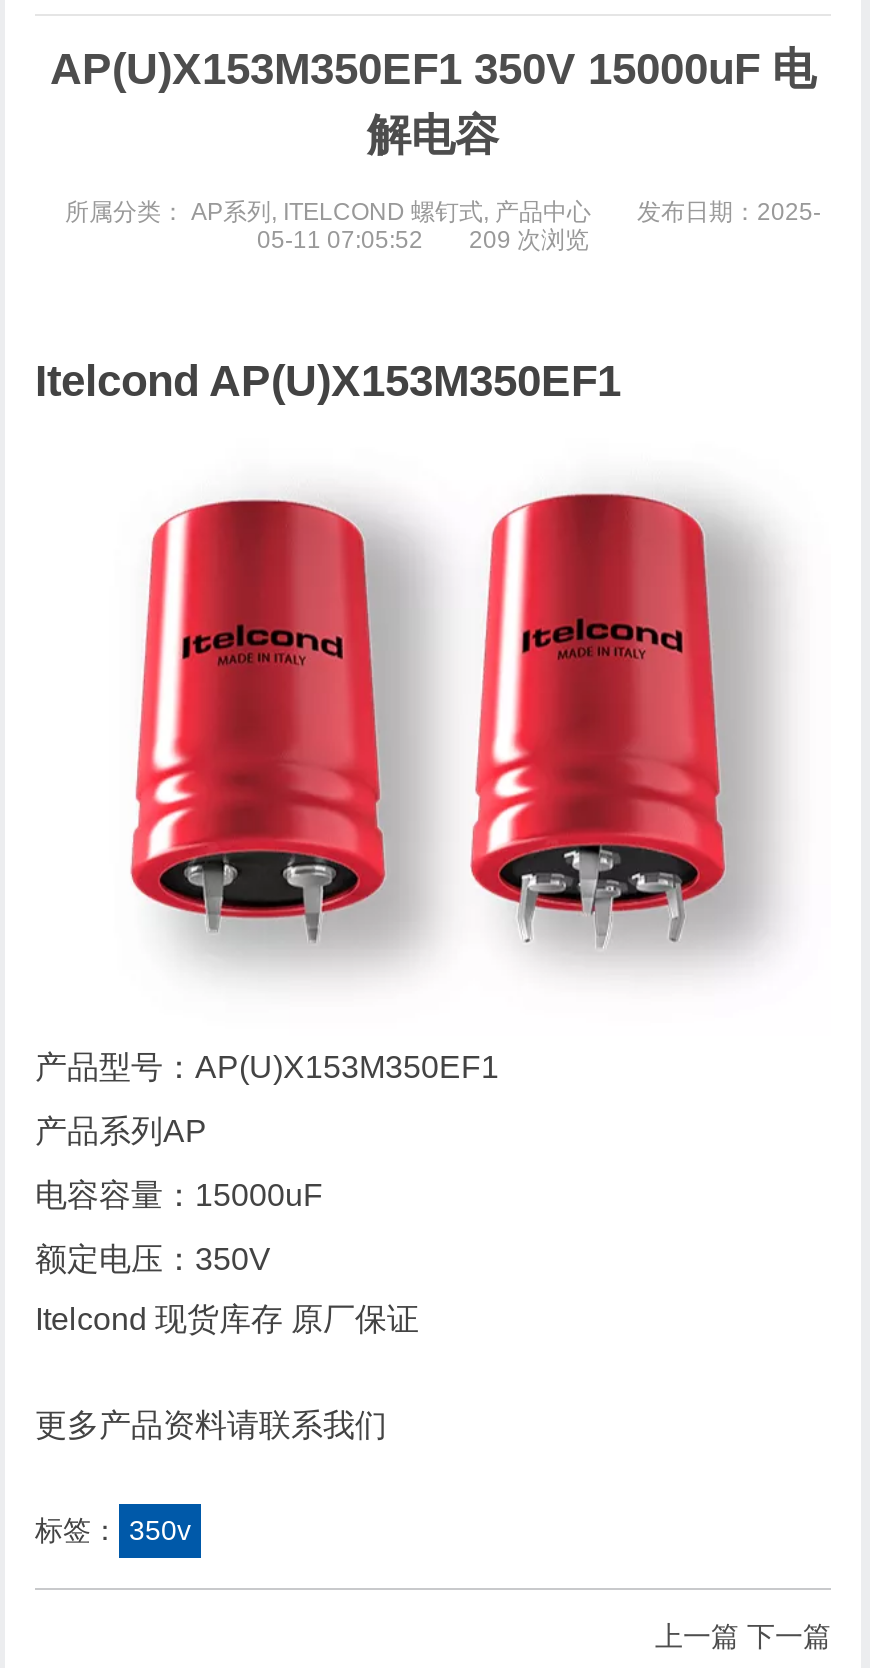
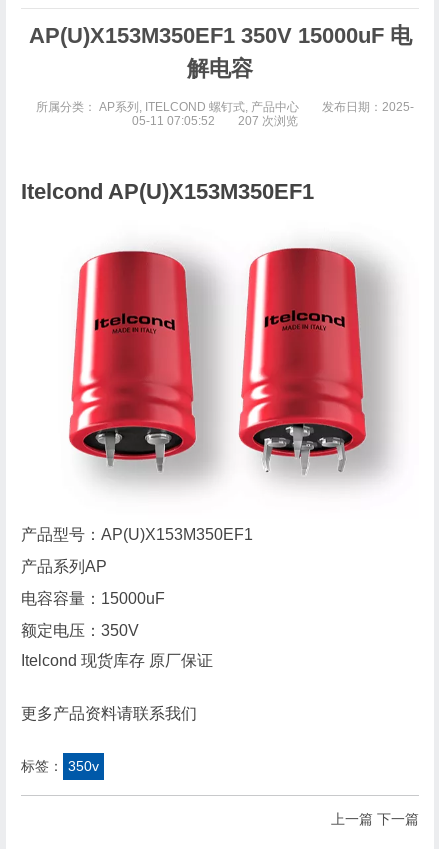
[257,226,589,254] 05-11 07:05:52 209 次浏览 -> [132,114,298,128] 05-11 07:05:52 207 次浏览

